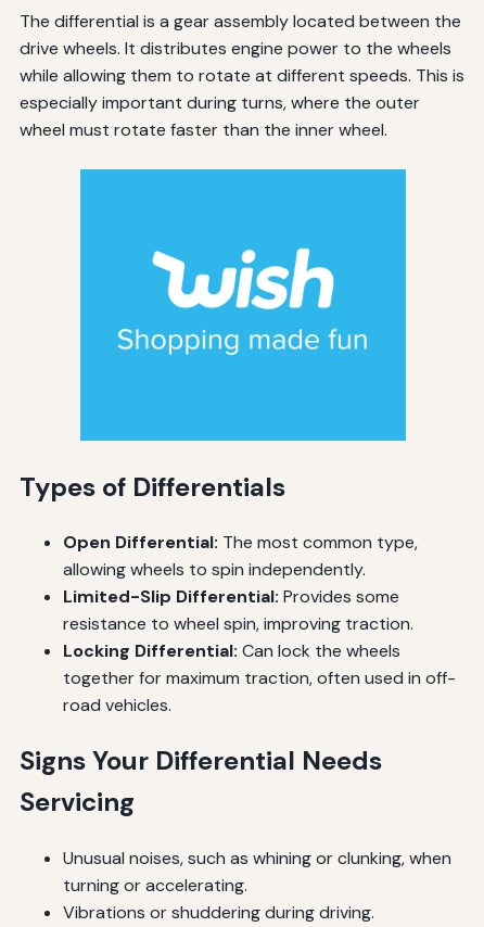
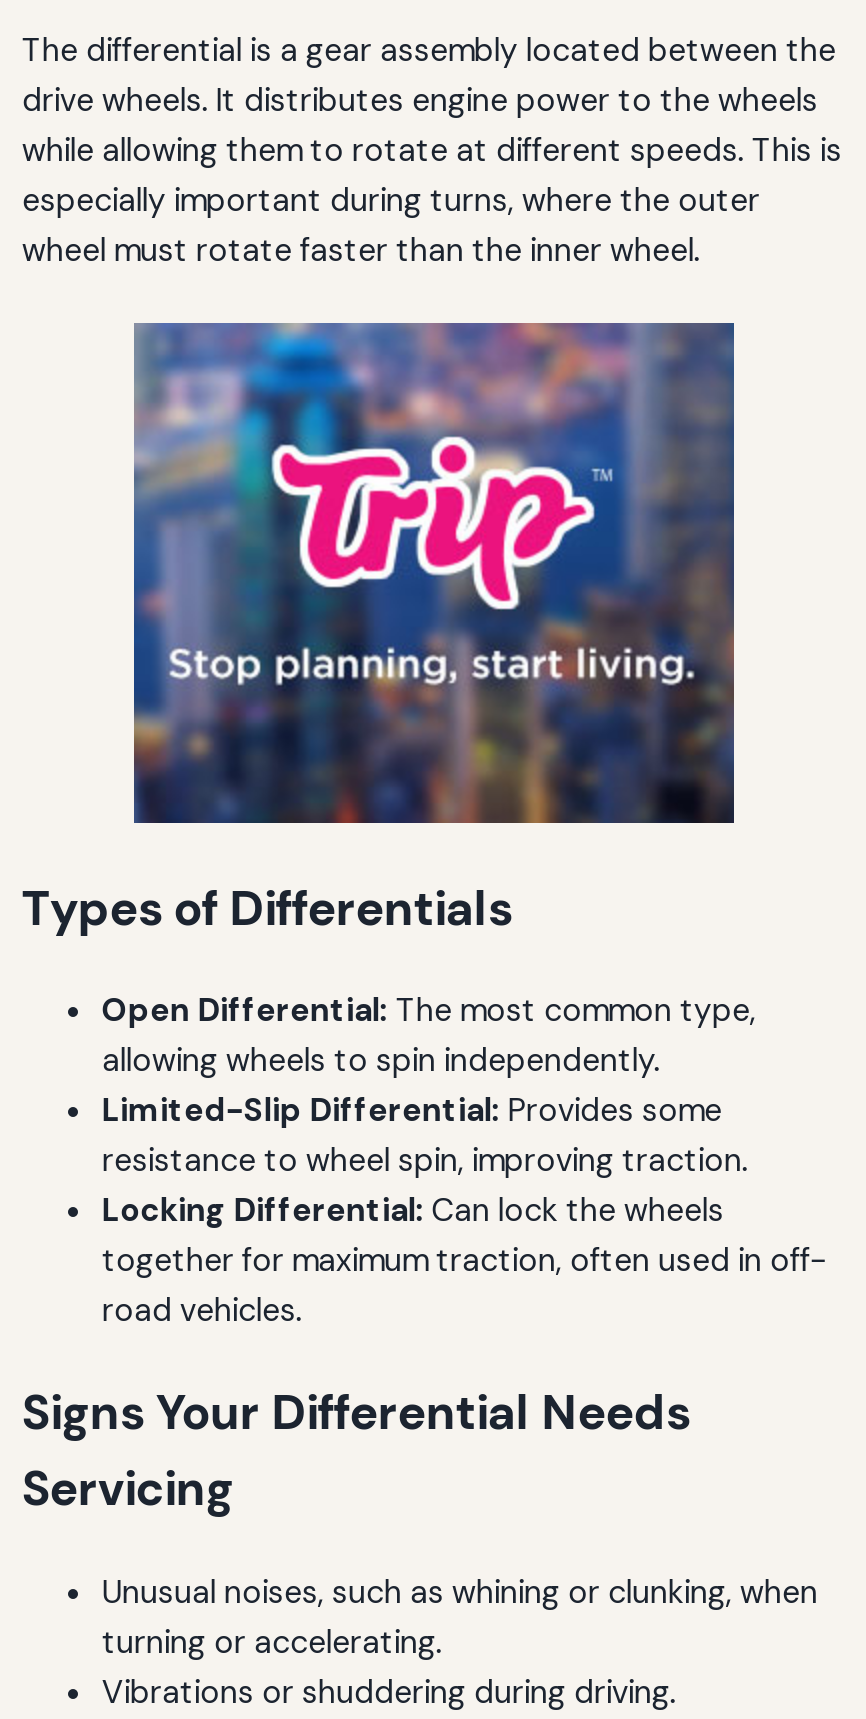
[79,168,407,442] [image] -> [132,321,736,825] [image]

